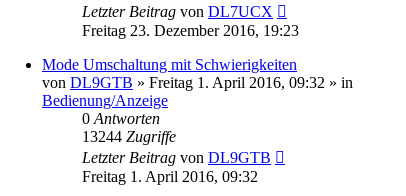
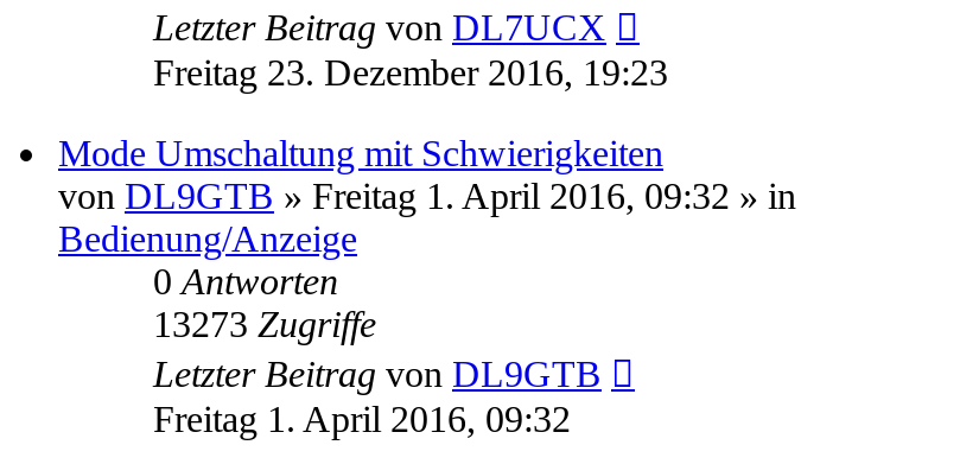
[82,128,176,145] 13244 Zugriffe -> [153,304,376,344] 13273 Zugriffe

